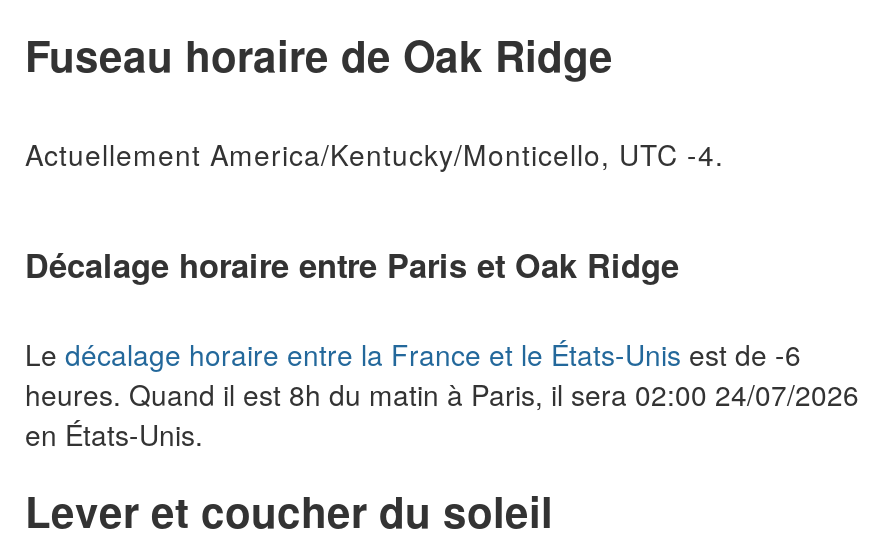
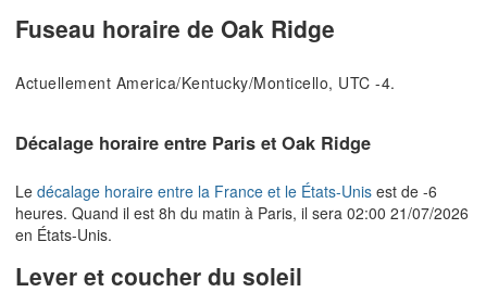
[25,375,859,415] heures. Quand il est 8h du matin à Paris, il sera 02:00 24/07/2026 -> [15,202,469,224] heures. Quand il est 8h du matin à Paris, il sera 02:00 21/07/2026

